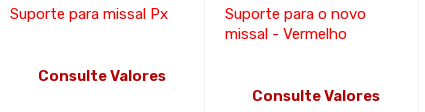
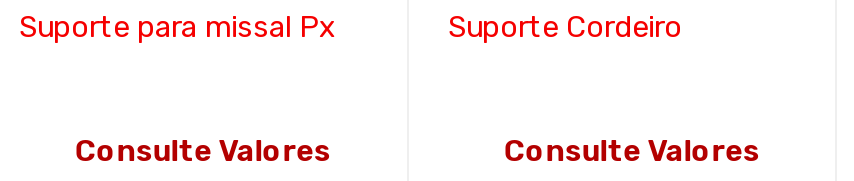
[224,5,365,43] Suporte para o novo | missal - Vermelho -> [448,9,682,45] Suporte Cordeiro

